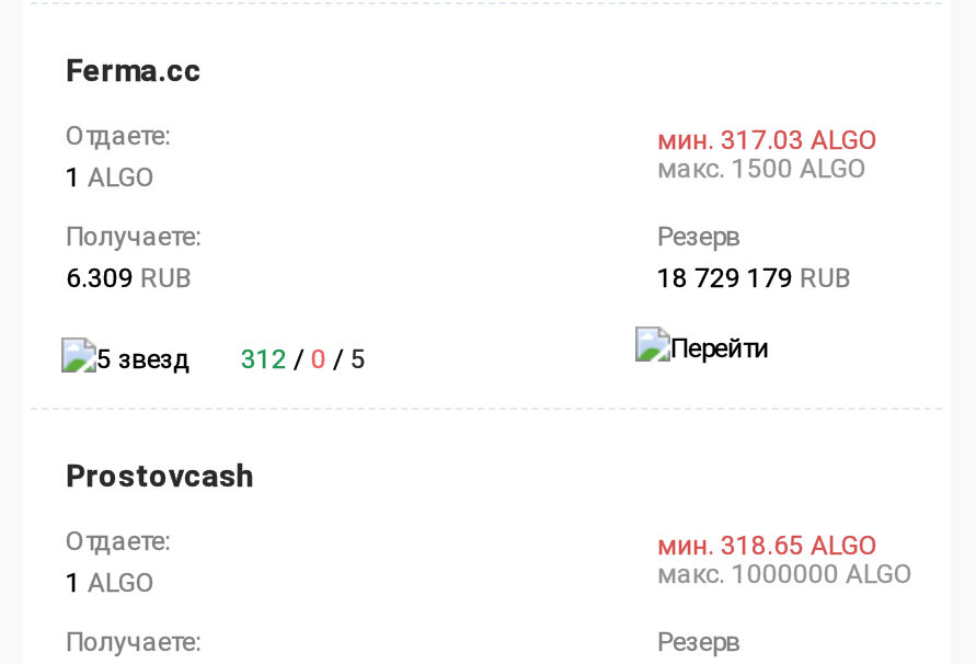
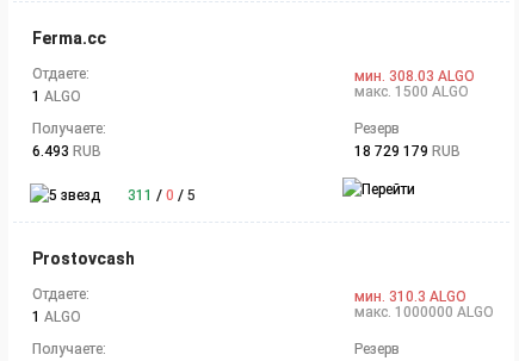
[657,124,879,155] мин. 317.03 ALGO -> [354,68,475,84] мин. 308.03 ALGO
[66,263,193,293] 6.309 RUB -> [32,143,101,159] 6.493 RUB
[241,344,366,374] 312 / 0 / 5 -> [128,187,196,203] 311 / 0 / 5
[657,530,879,561] мин. 318.65 ALGO -> [354,288,467,305] мин. 310.3 ALGO

